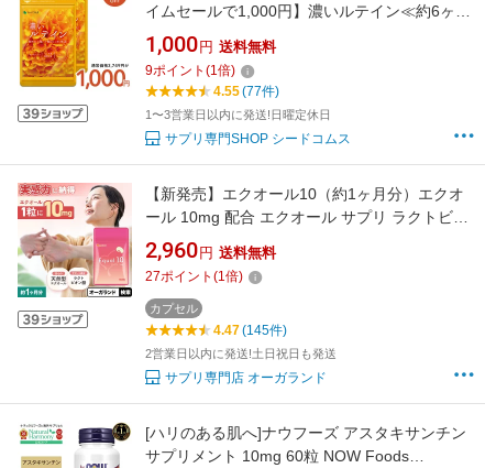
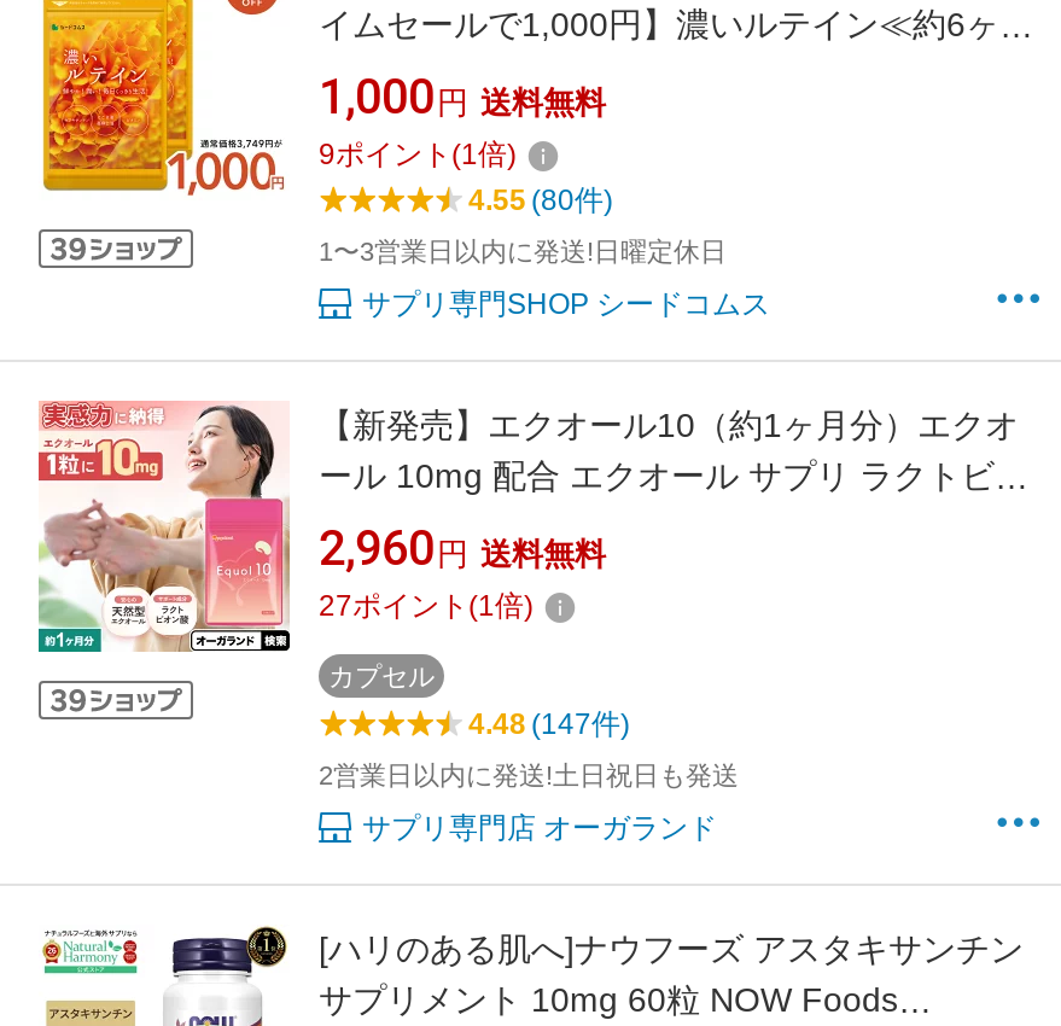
[213,84,279,100] 4.55 (77件) -> [468,185,613,218] 4.55 (80件)
[213,323,287,339] 4.47 (145件) -> [468,709,630,742] 4.48 (147件)

